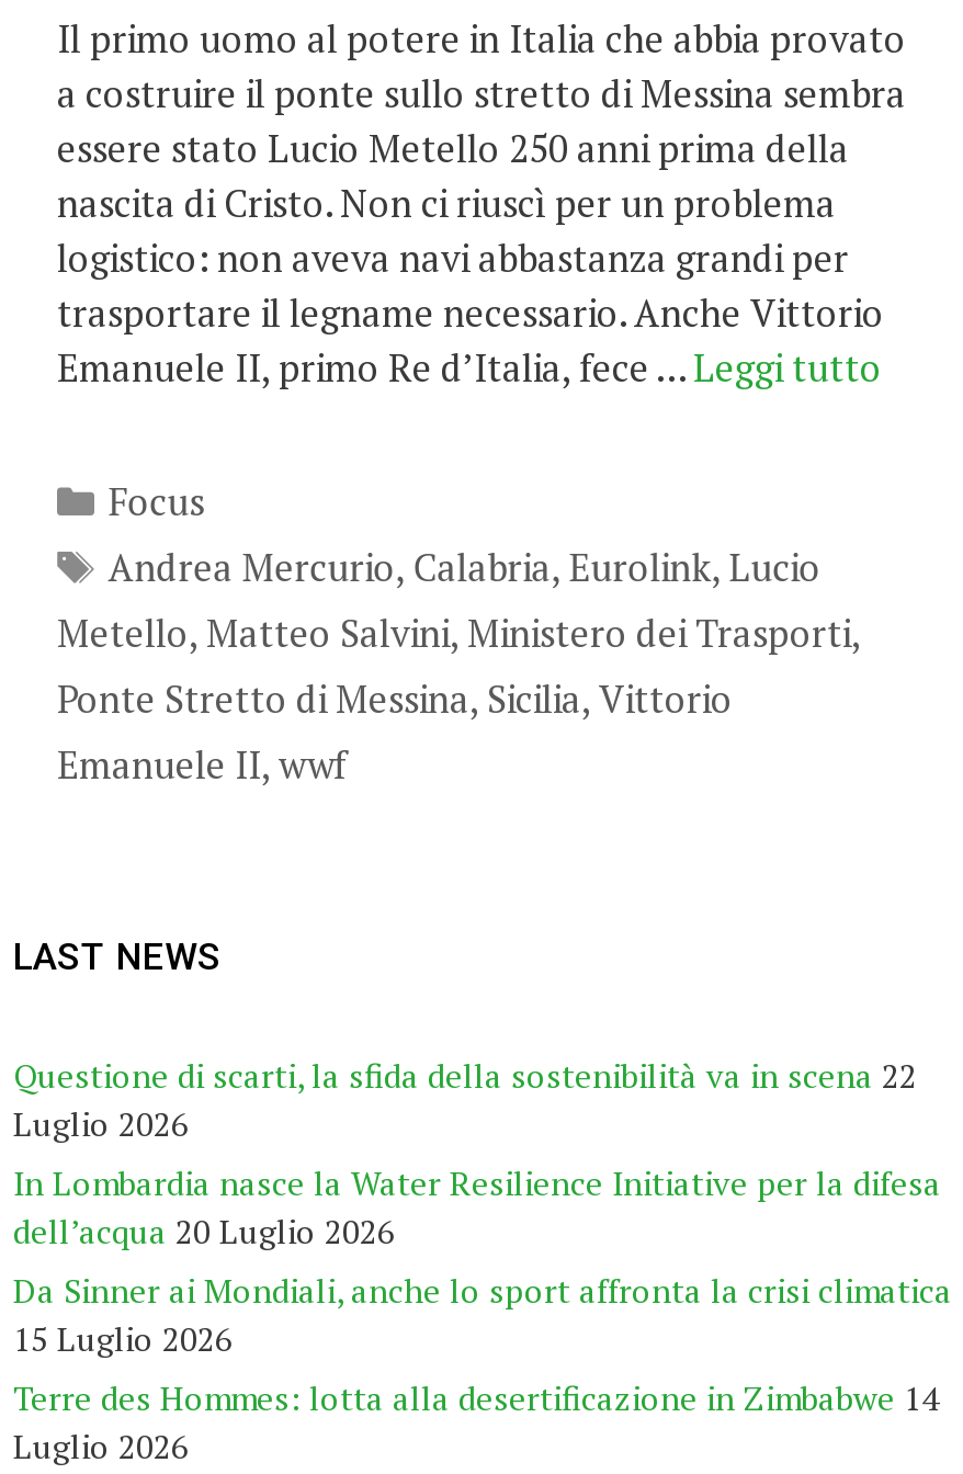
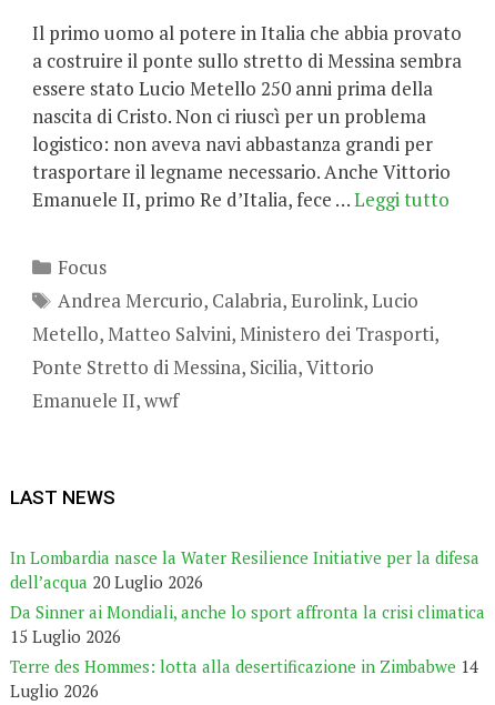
[13,1053,917,1145] Questione di scarti, la sfida della sostenibilità va in scena 22 | Luglio 2026 -> none

